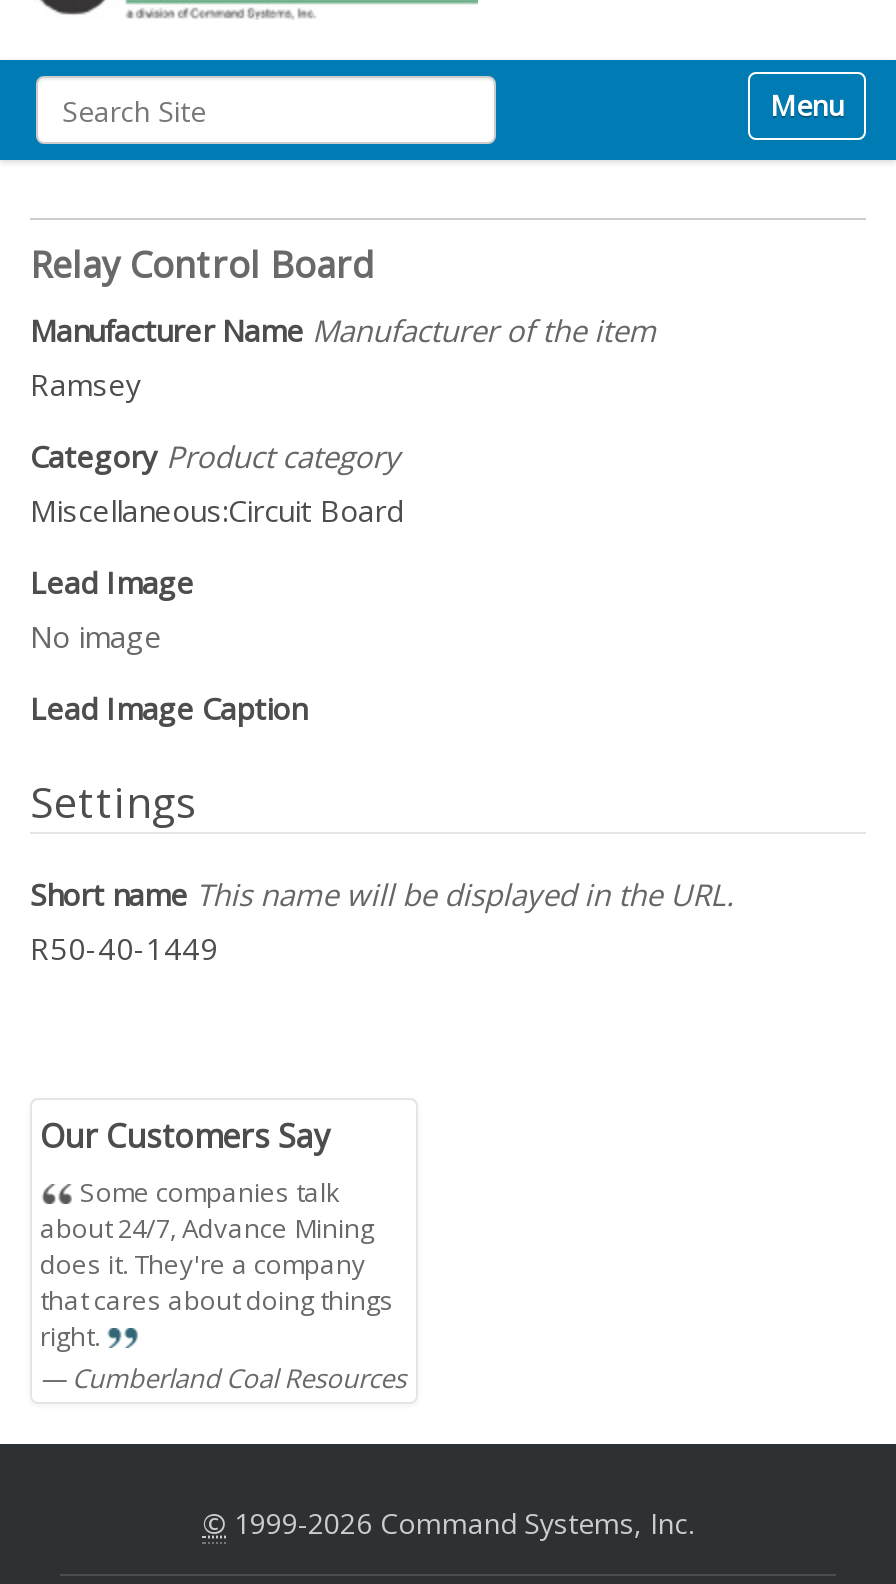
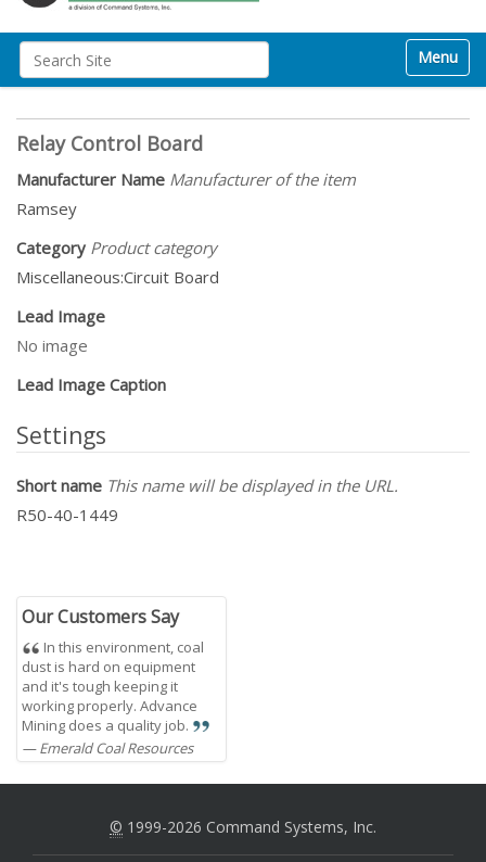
[40,1174,406,1396] Some companies talk | about 24/7, Advance Mining | does it. They're a company | that cares about doing things | right. | Cumberland Coal Resources -> [22,637,204,758] In this environment, coal | dust is hard on equipment | and it's tough keeping it | working properly. Advance | Mining does a quality job. | Emerald Coal Resources

